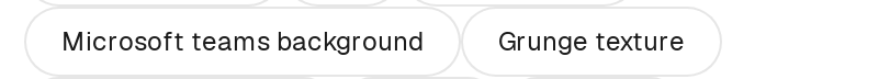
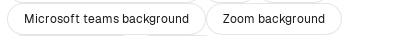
[498,23,685,58] Grunge texture -> [223,10,325,26] Zoom background

